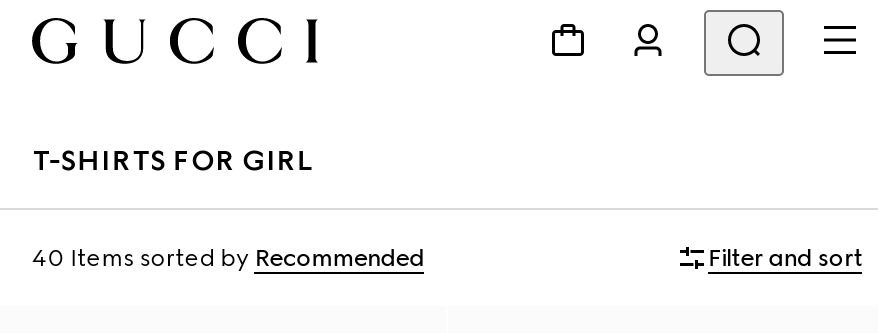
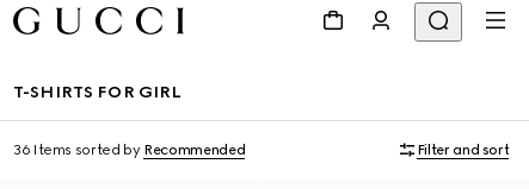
[32,244,424,272] 40 Items sorted by Recommended -> [13,141,245,158] 36 Items sorted by Recommended

